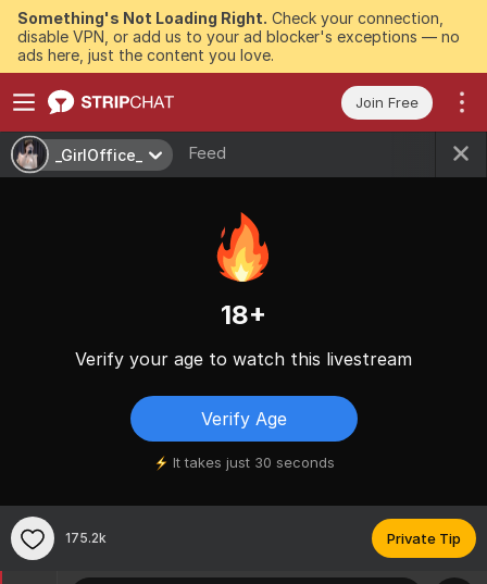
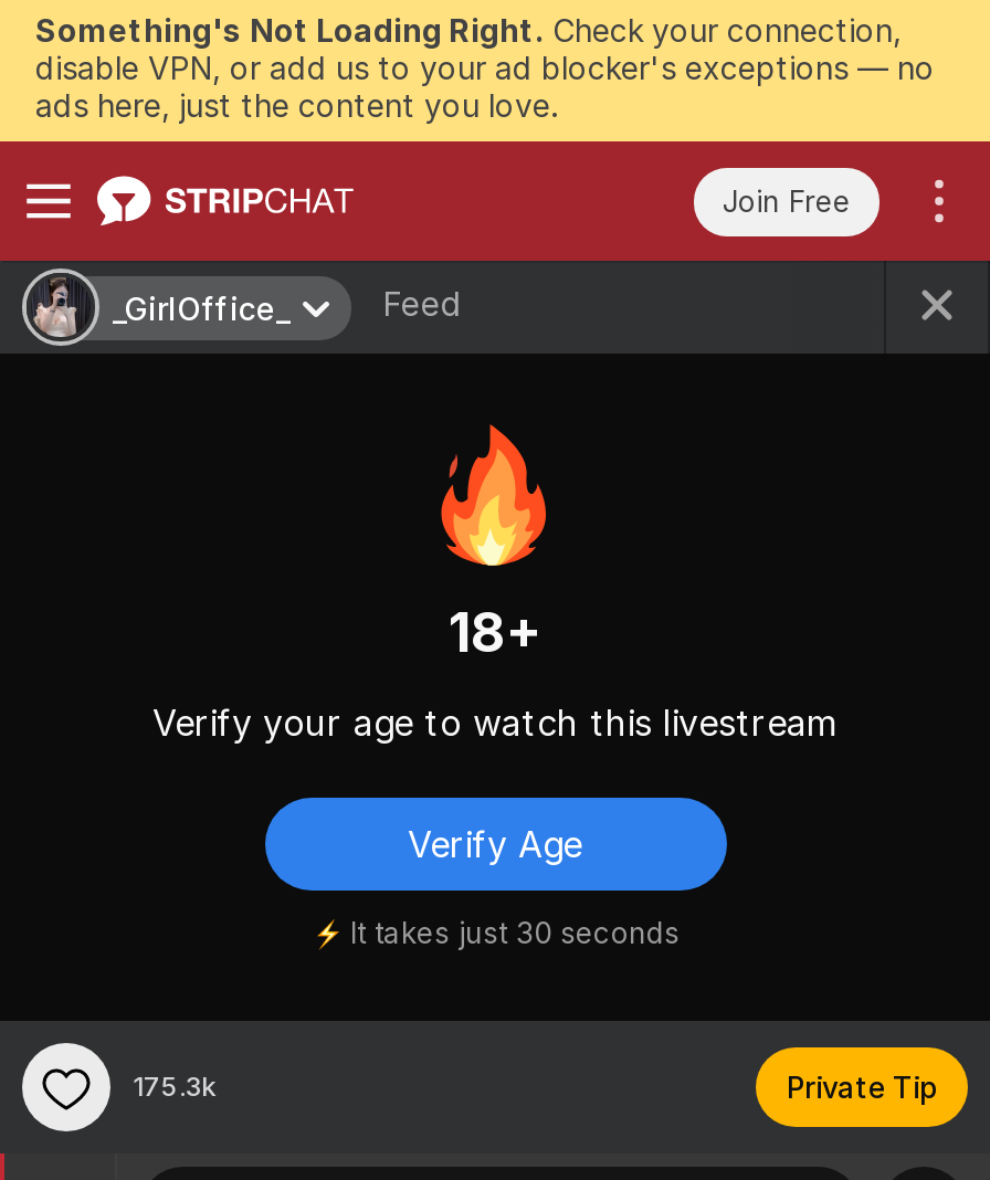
[65,530,107,546] 175.2k -> [133,1070,217,1103] 175.3k

